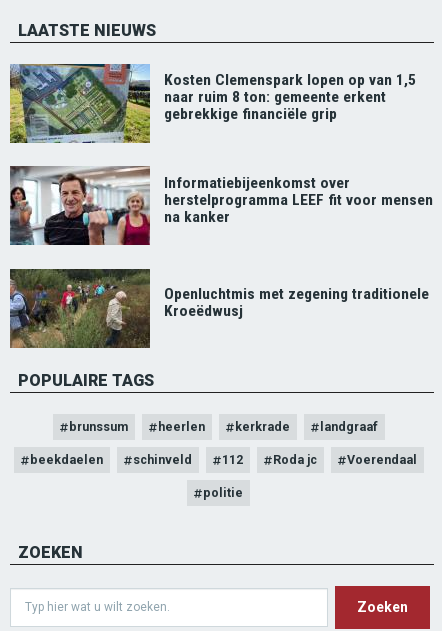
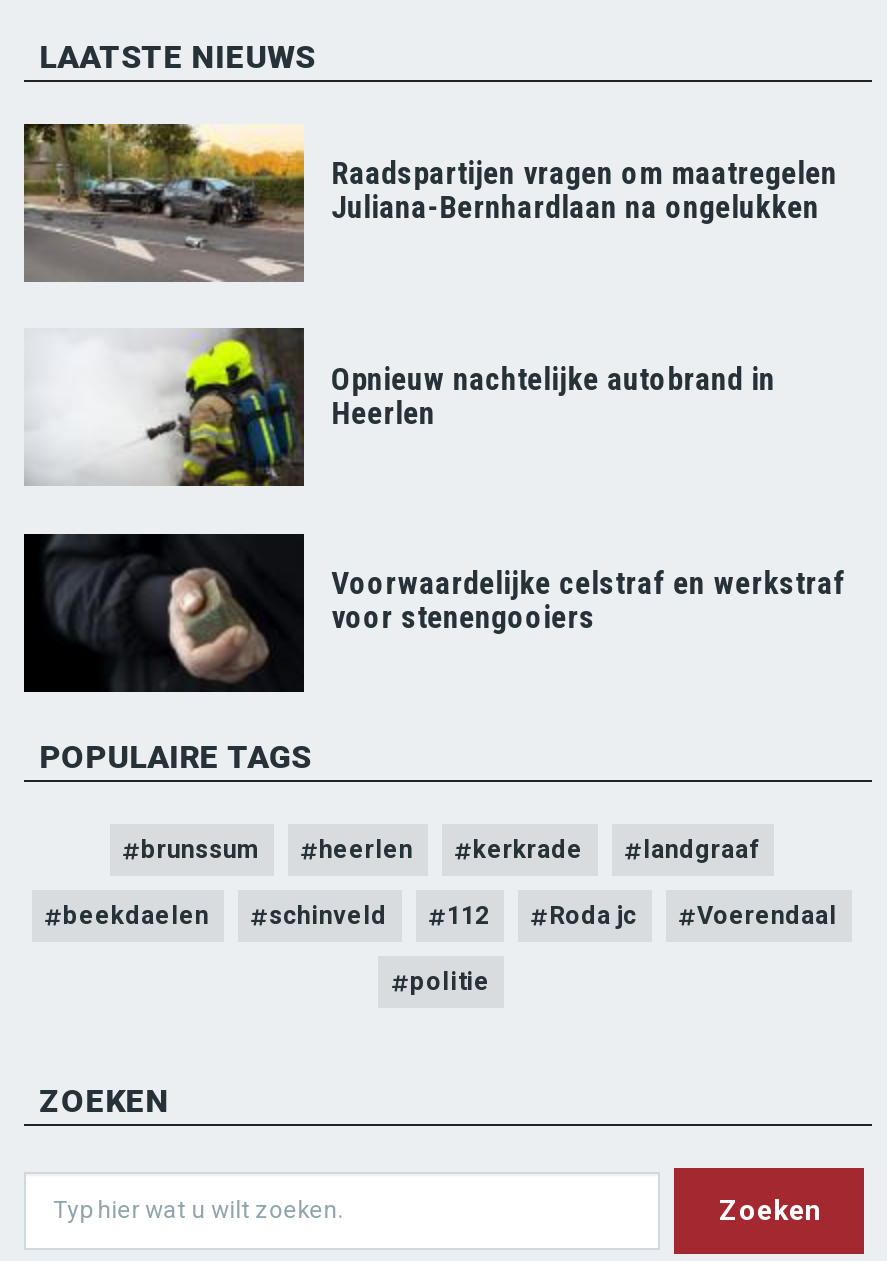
[9,63,416,144] [image] | Kosten Clemenspark lopen op van 1,5 | naar ruim 8 ton: gemeente erkent | gebrekkige financiële grip -> [22,122,837,282] [image] | Raadspartijen vragen om maatregelen | Juliana-Bernhardlaan na ongelukken
[9,165,433,246] [image] | Informatiebijeenkomst over | herstelprogramma LEEF fit voor mensen | na kanker -> [24,328,775,486] [image] | Opnieuw nachtelijke autobrand in | Heerlen
[9,269,429,349] [image] | Openluchtmis met zegening traditionele | Kroeëdwusj -> [22,534,845,694] [image] | Voorwaardelijke celstraf en werkstraf | voor stenengooiers

